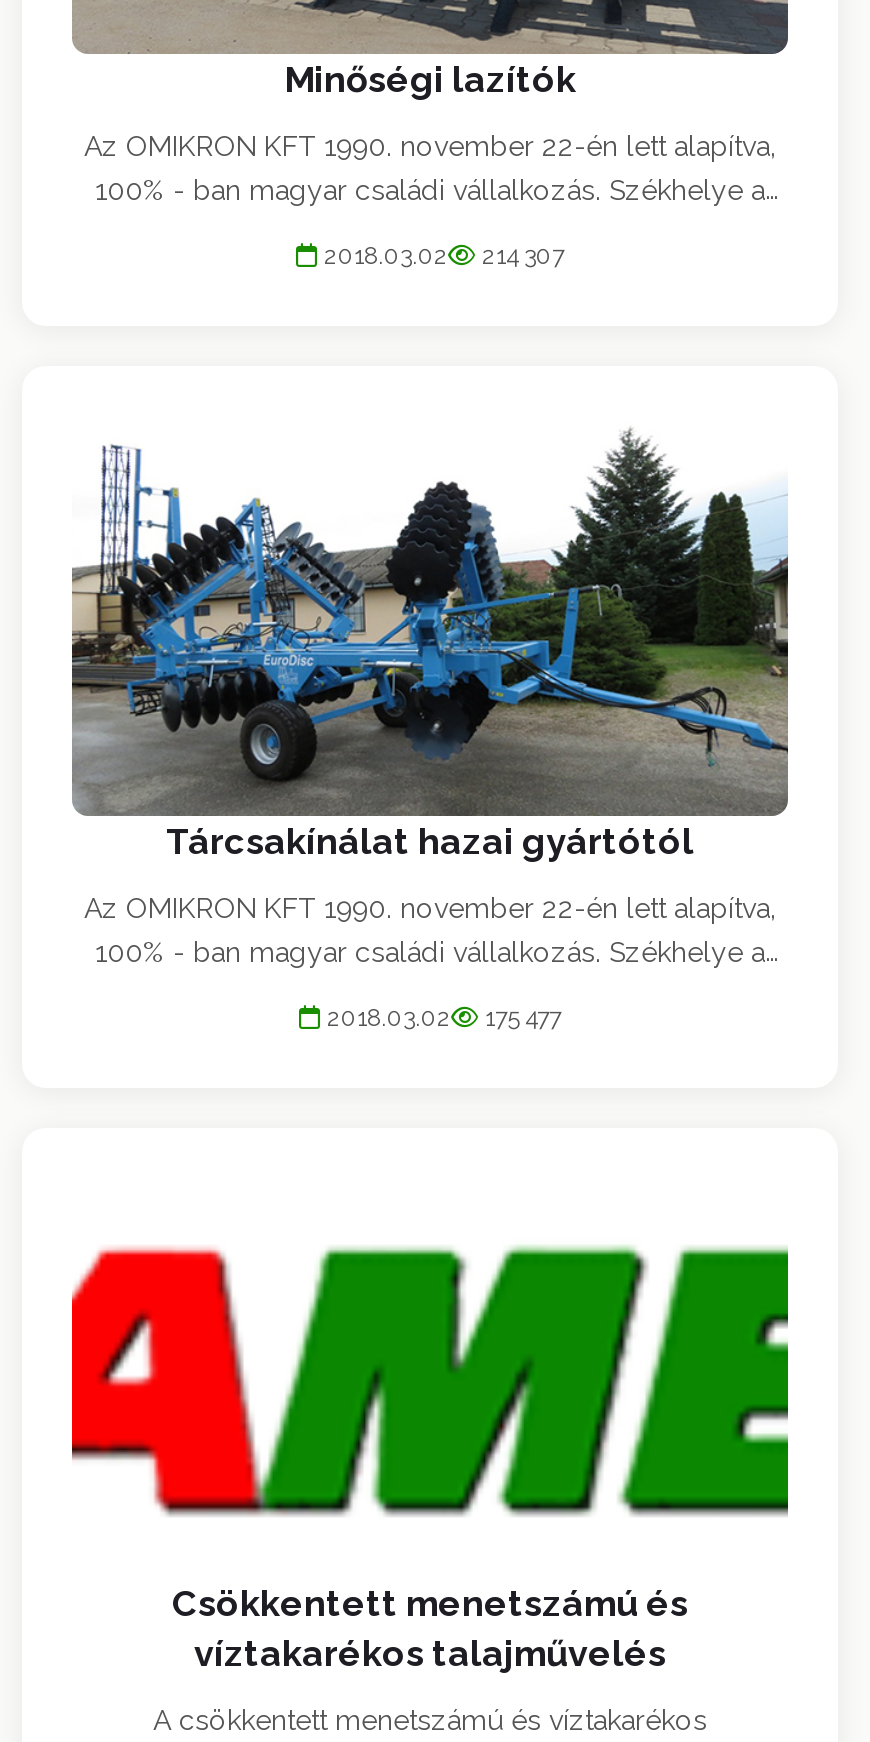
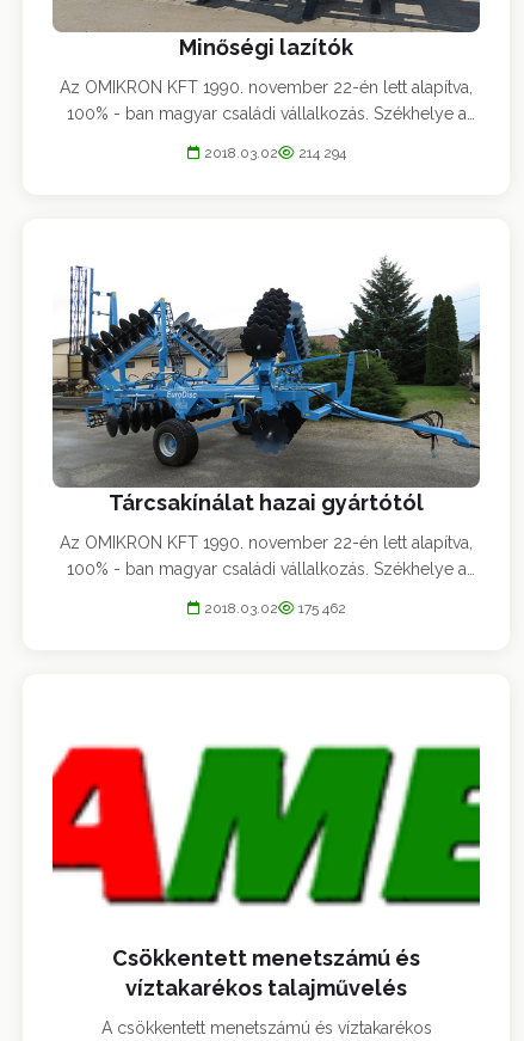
[318,241,564,269] 2018.03.02 214 307 -> [200,144,346,161] 2018.03.02 214 294
[321,1003,561,1031] 2018.03.02 175 477 -> [200,600,346,616] 2018.03.02 175 462

